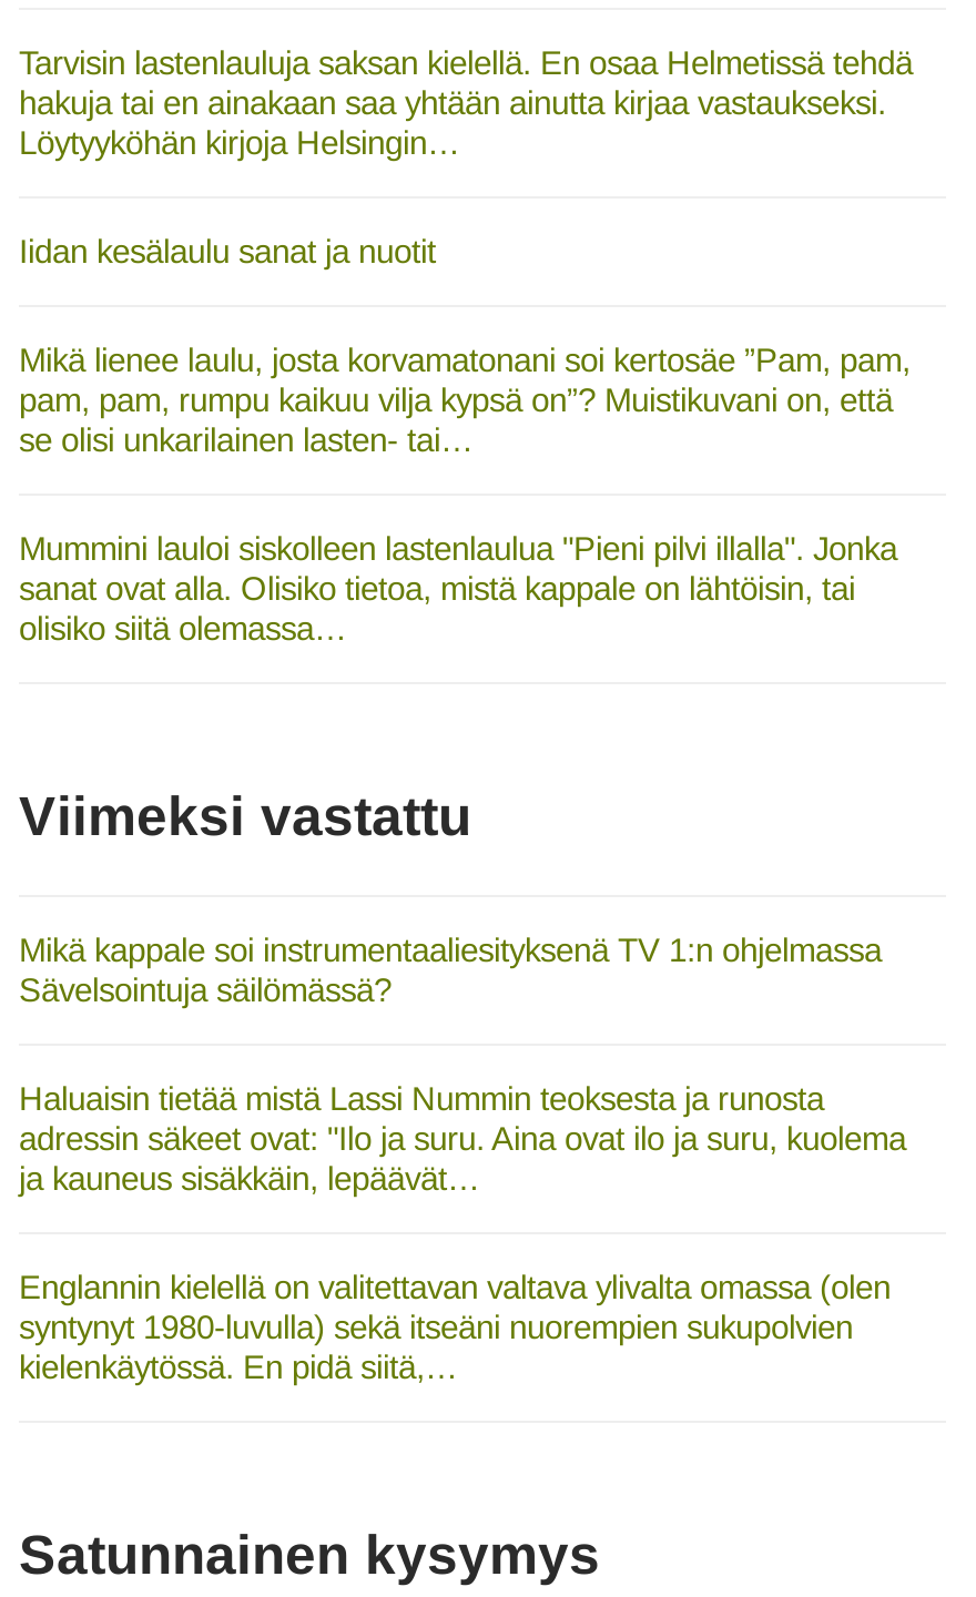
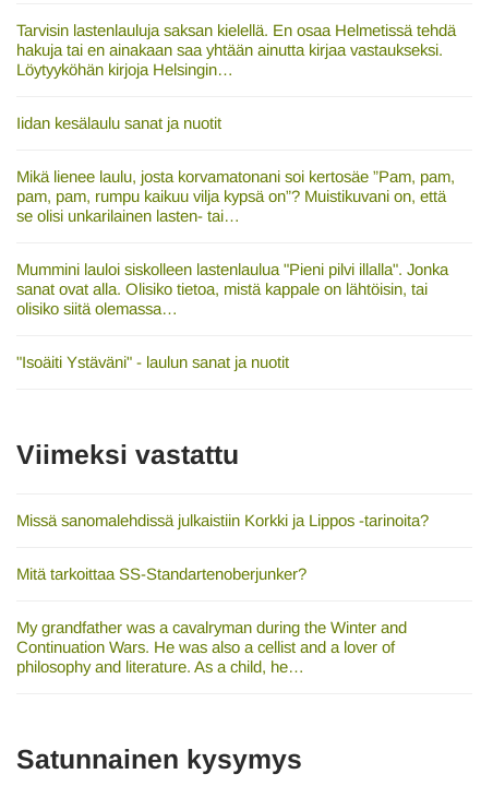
none -> [16,352,289,371] "Isoäiti Ystäväni" - laulun sanat ja nuotit
moved [19,786,471,846] -> [16,440,239,469]: Viimeksi vastattu
[19,931,882,1009] Mikä kappale soi instrumentaaliesityksenä TV 1:n ohjelmassa | Sävelsointuja säilömässä? -> [16,511,429,530] Missä sanomalehdissä julkaistiin Korkki ja Lippos -tarinoita?
[19,1080,906,1197] Haluaisin tietää mistä Lassi Nummin teoksesta ja runosta | adressin säkeet ovat: "Ilo ja suru. Aina ovat ilo ja suru, kuolema | ja kauneus sisäkkäin, lepäävät… -> [16,565,306,583] Mitä tarkoittaa SS-Standartenoberjunker?
[19,1268,891,1386] Englannin kielellä on valitettavan valtava ylivalta omassa (olen | syntynyt 1980-luvulla) sekä itseäni nuorempien sukupolvien | kielenkäytössä. En pidä siitä,… -> [16,618,407,676] My grandfather was a cavalryman during the Winter and | Continuation Wars. He was also a cellist and a lover of | philosophy and literature. As a child, he…

